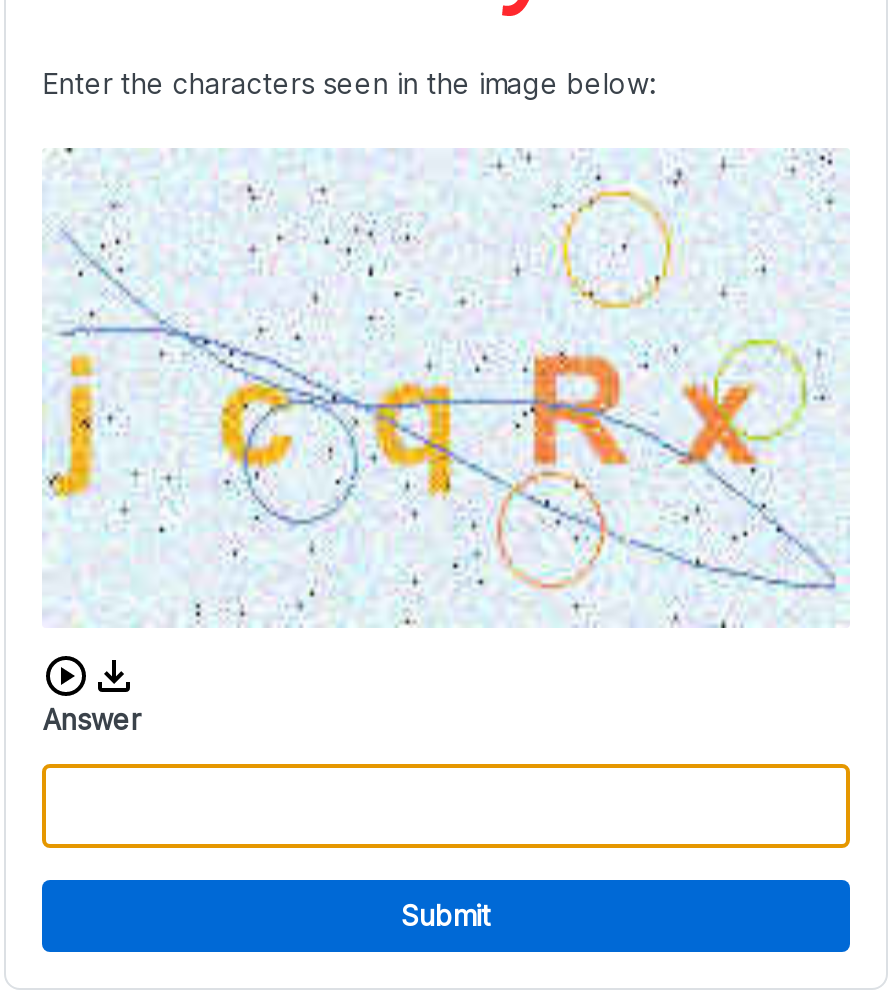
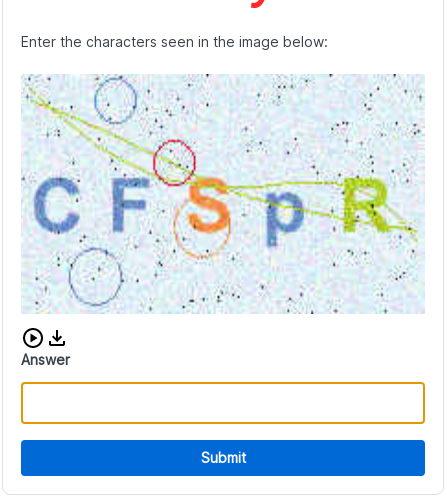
[46,148,842,628] [image] -> [21,73,423,314] [image]

